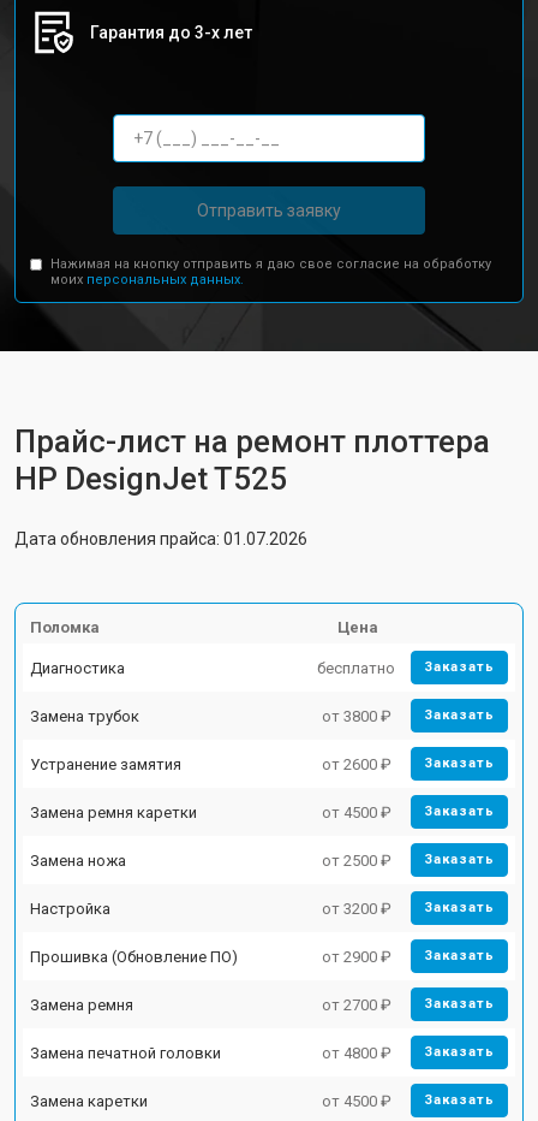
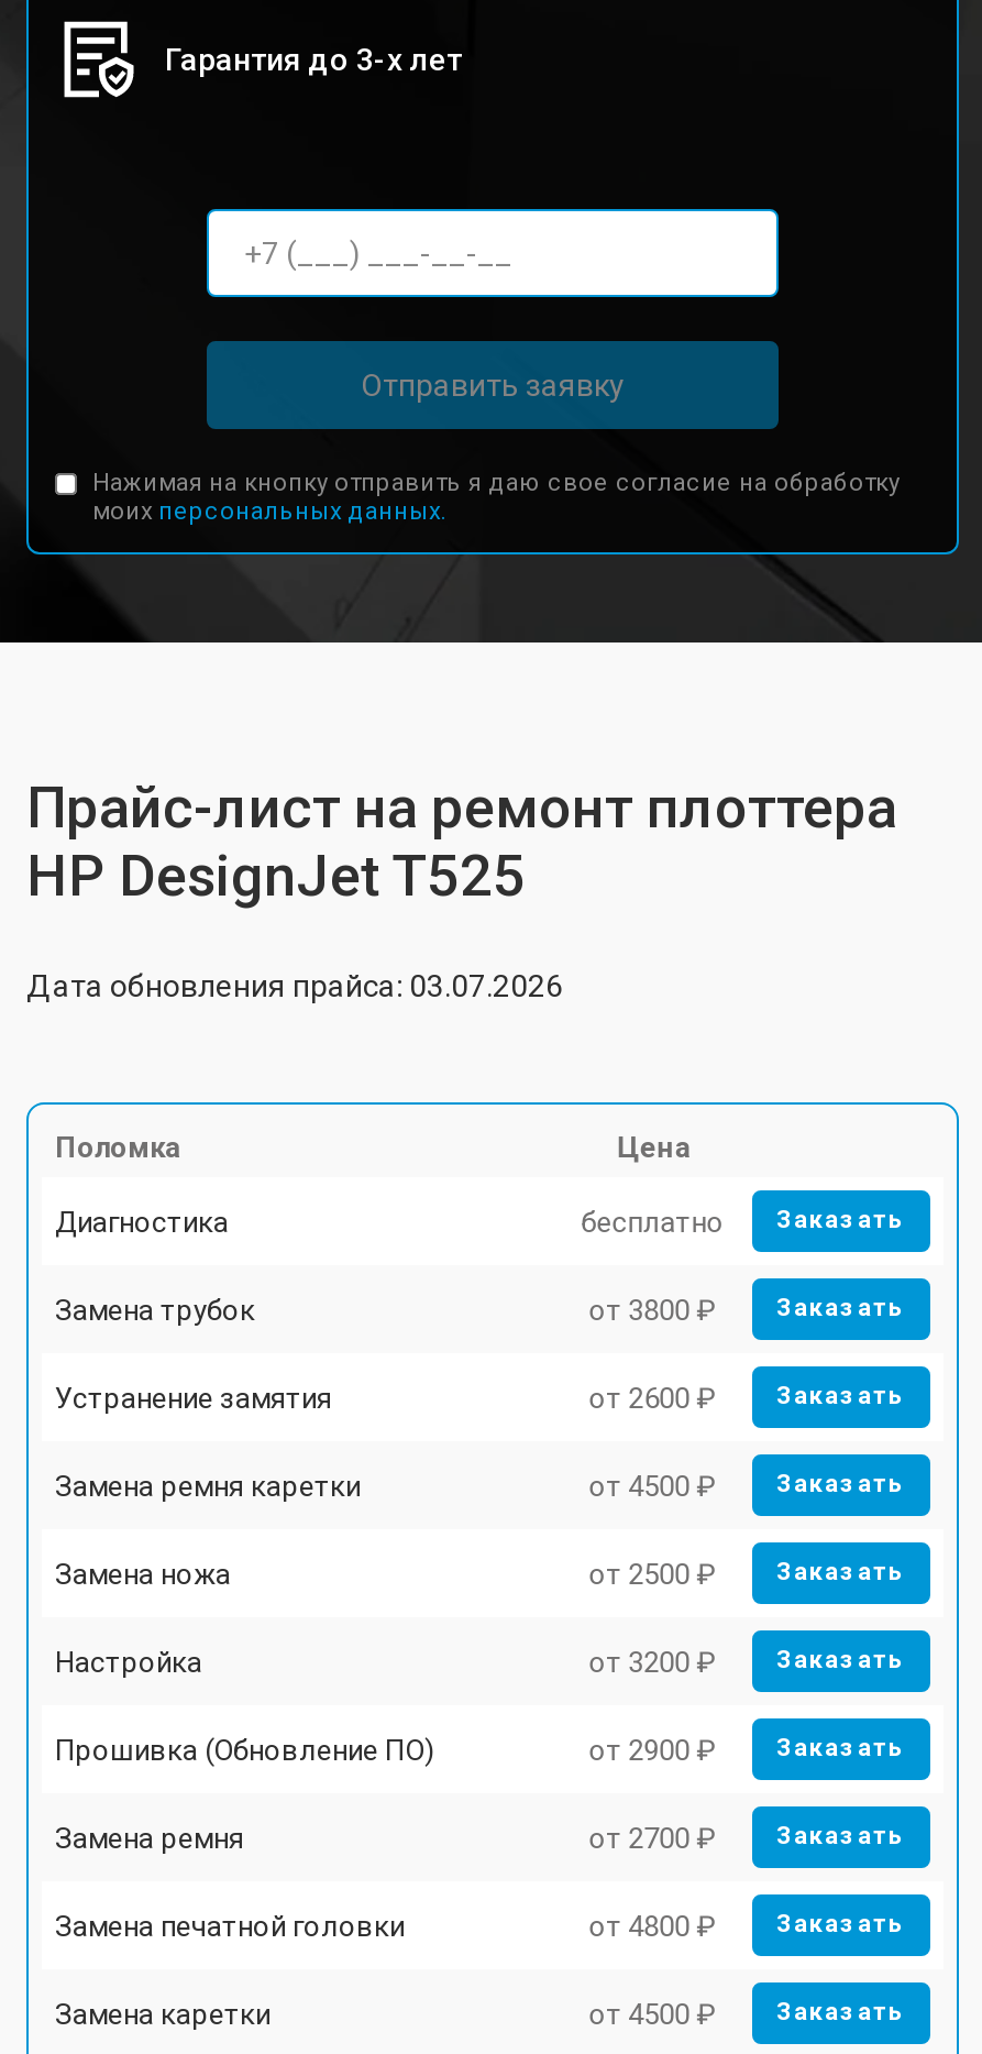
[14,529,307,548] Дата обновления прайса: 01.07.2026 -> [26,968,563,1003] Дата обновления прайса: 03.07.2026

